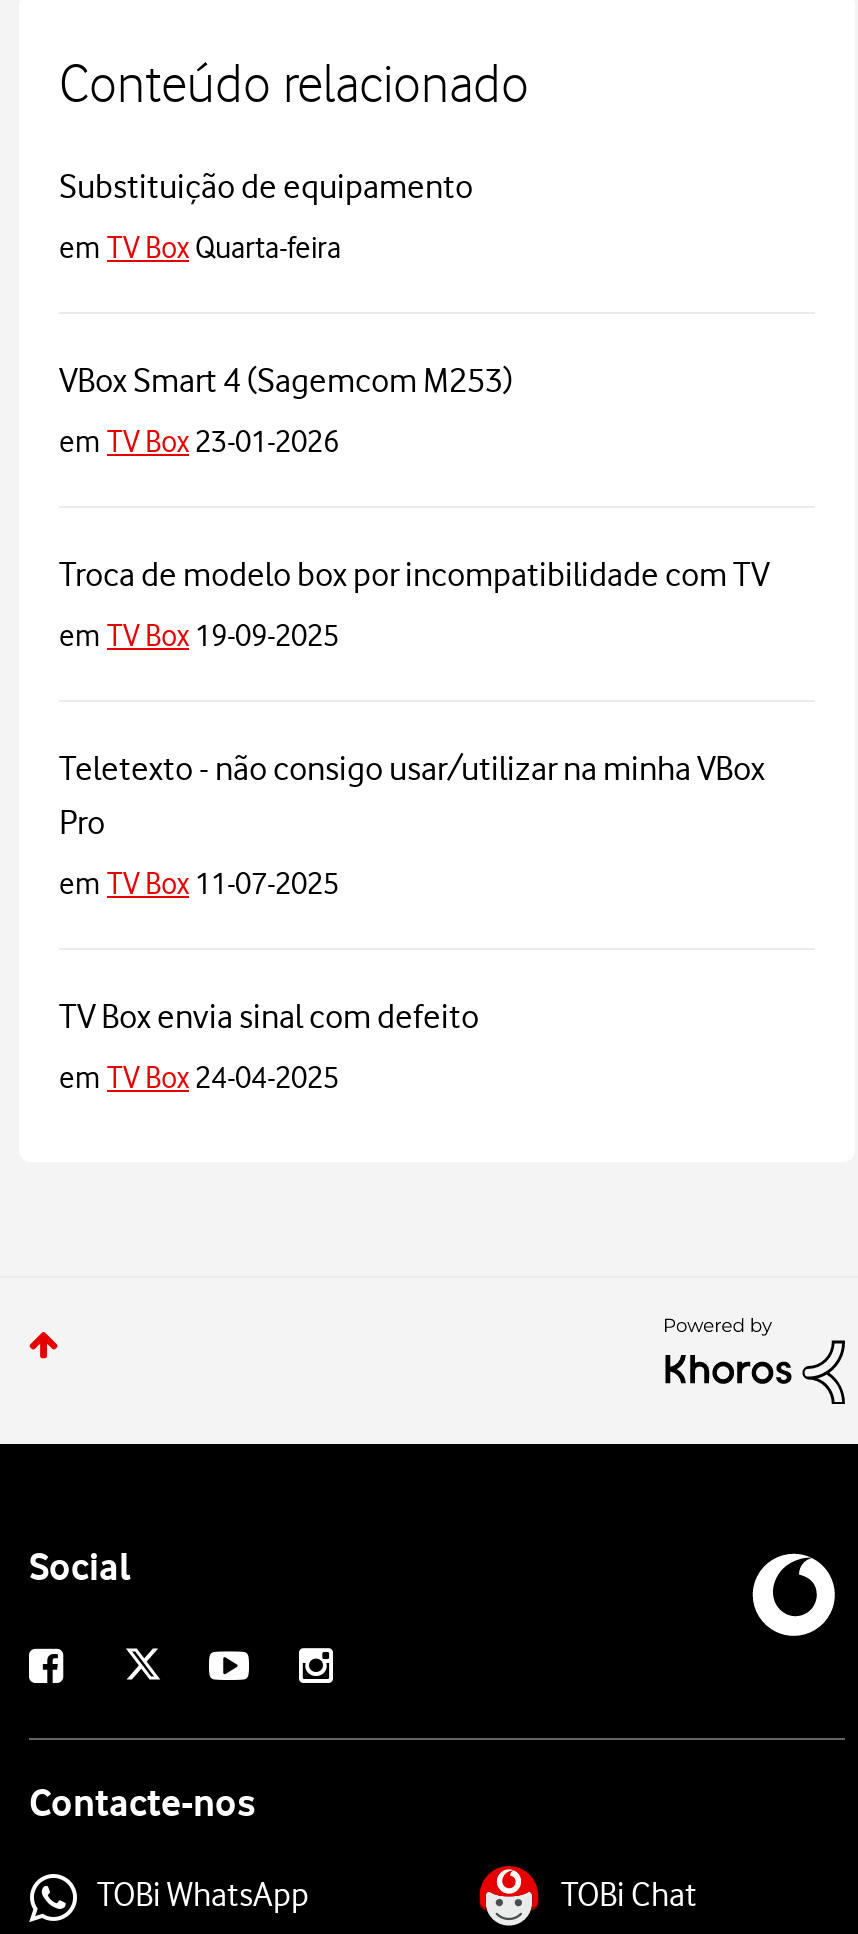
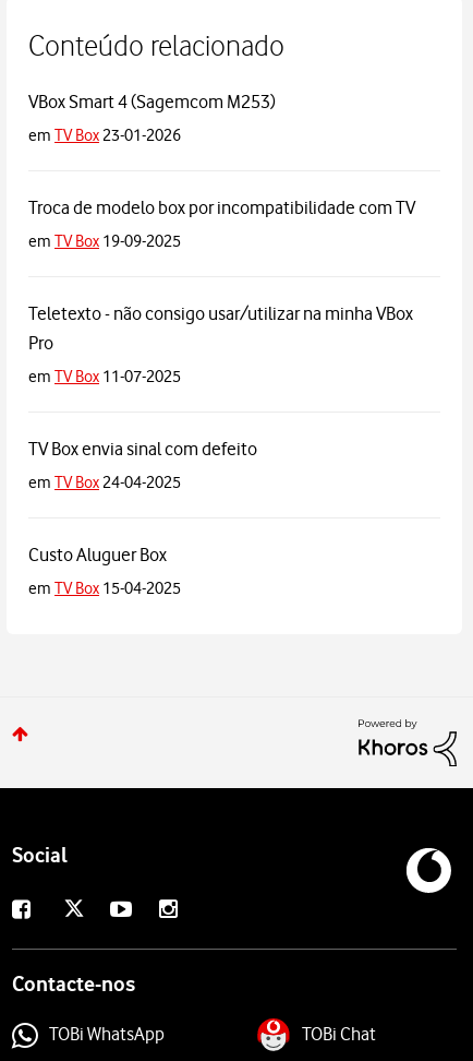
[59,167,473,267] Substituição de equipamento | em TV Box Quarta-feira -> none
moved [59,361,769,1097] -> [28,91,415,493]: VBox Smart 4 (Sagemcom M253) | em TV Box 23-01-2026 | Troca de modelo box por incompatibilidade com TV | ... | TV Box envia sinal com defeito | em TV Box 24-04-2025
none -> [28,544,181,599] Custo Aluguer Box | em TV Box 15-04-2025

